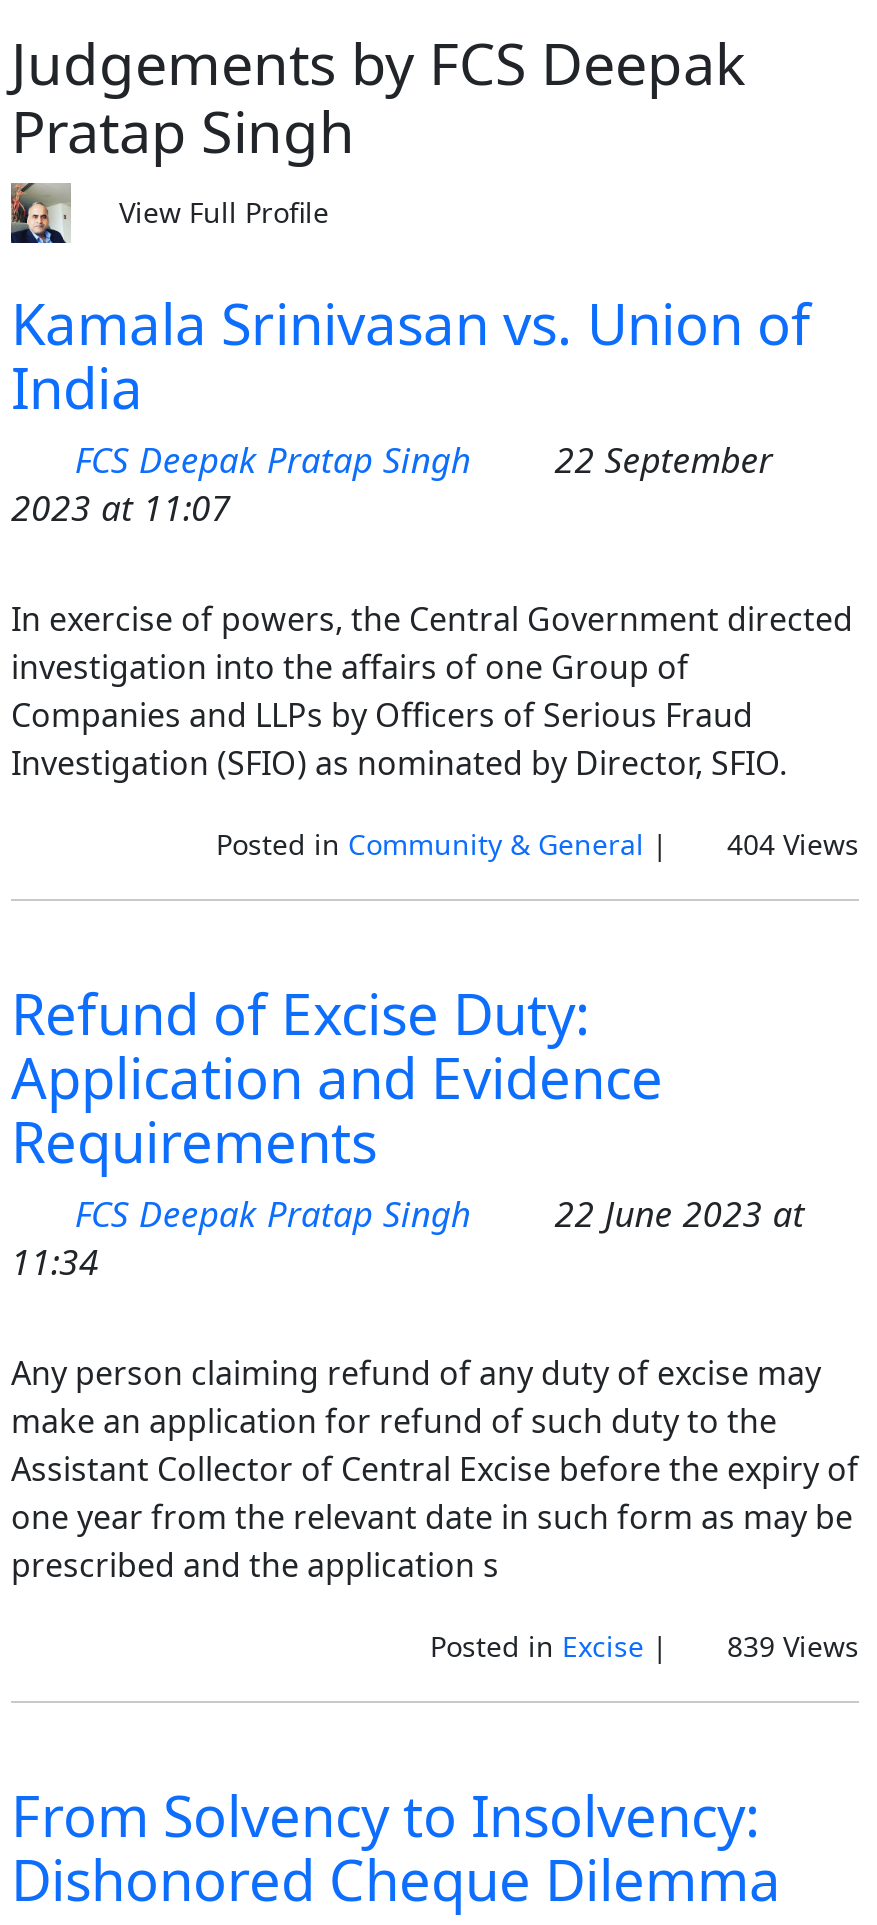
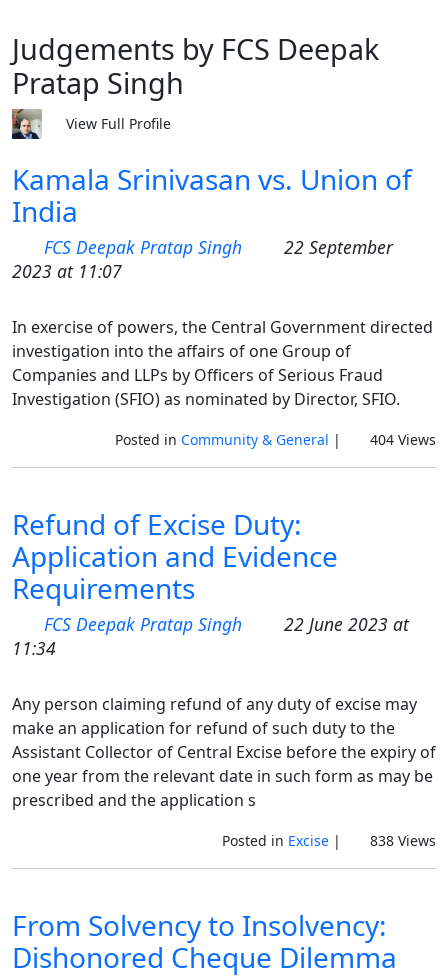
[719,1627,859,1665] 839 Views -> [366,831,436,850] 838 Views

